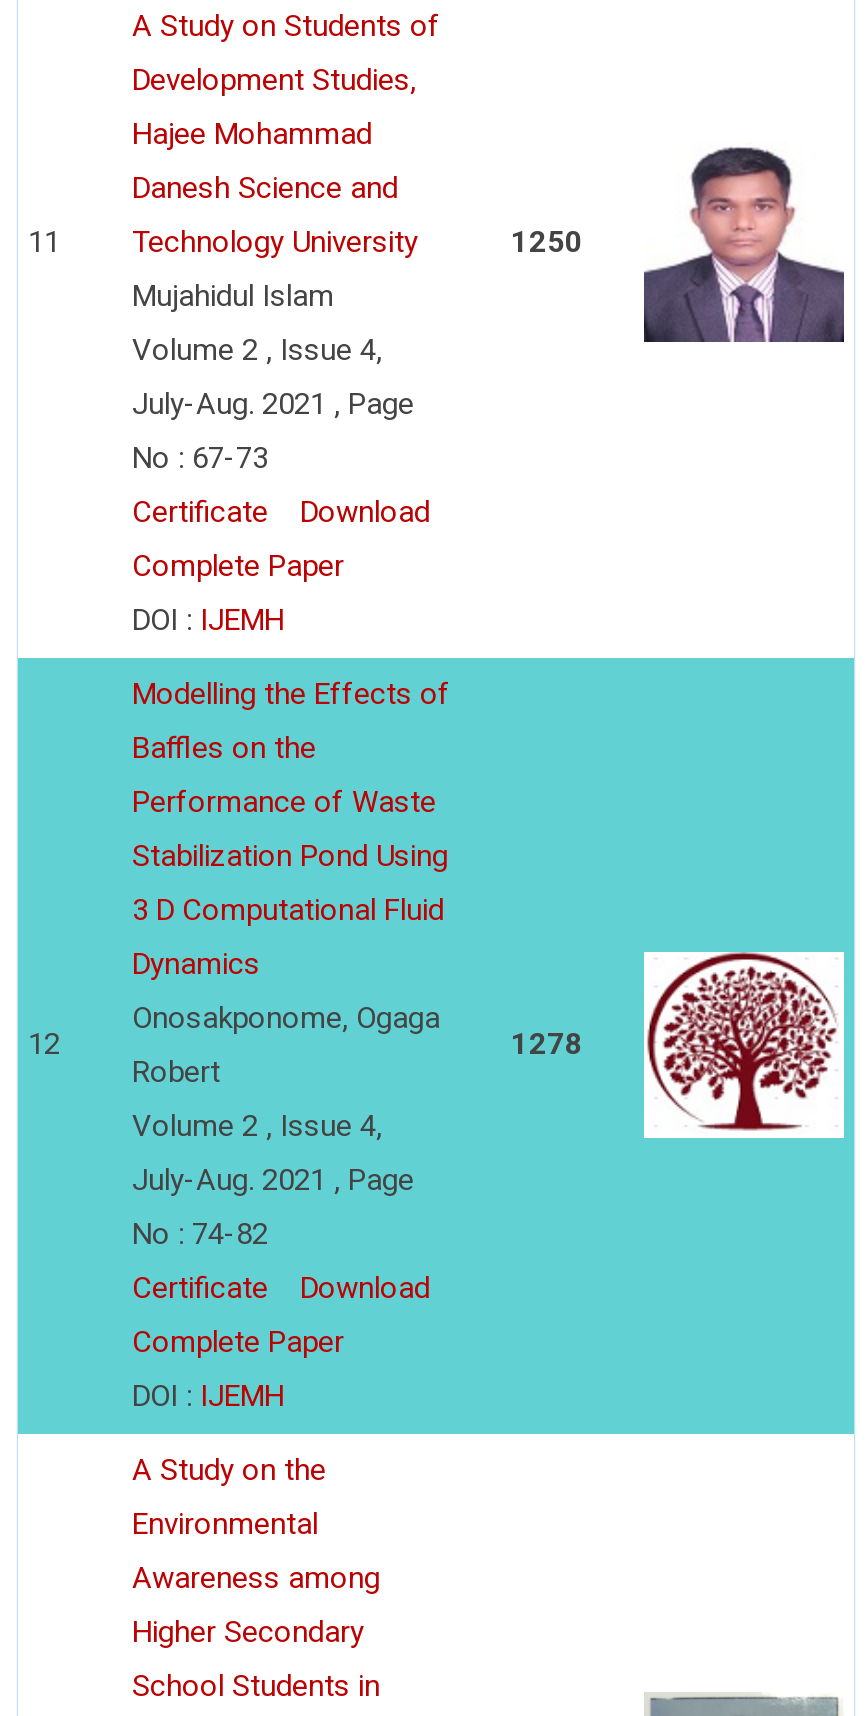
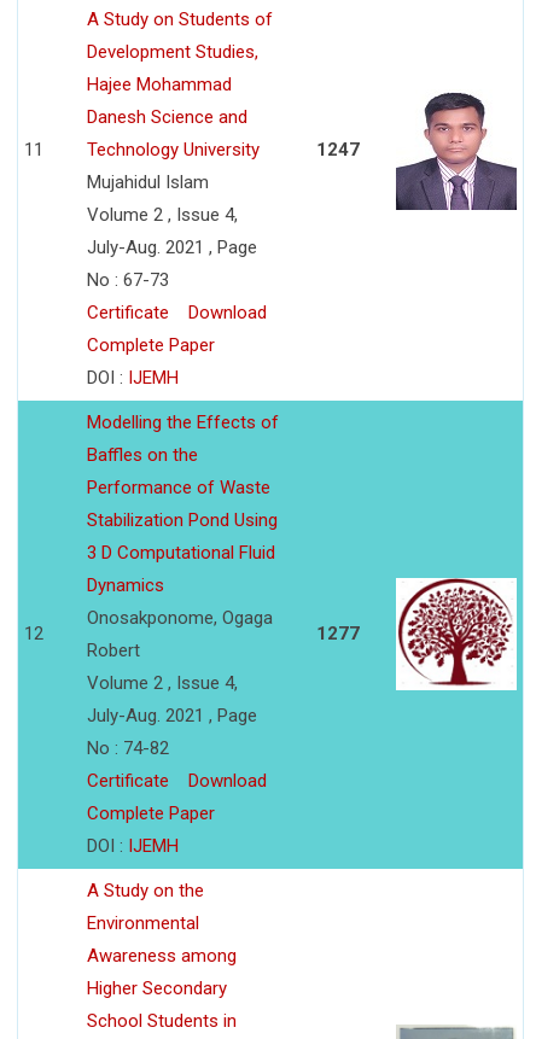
[511,224,583,260] 1250 -> [316,139,359,161] 1247
[511,1026,583,1062] 1278 -> [316,623,359,645] 1277

